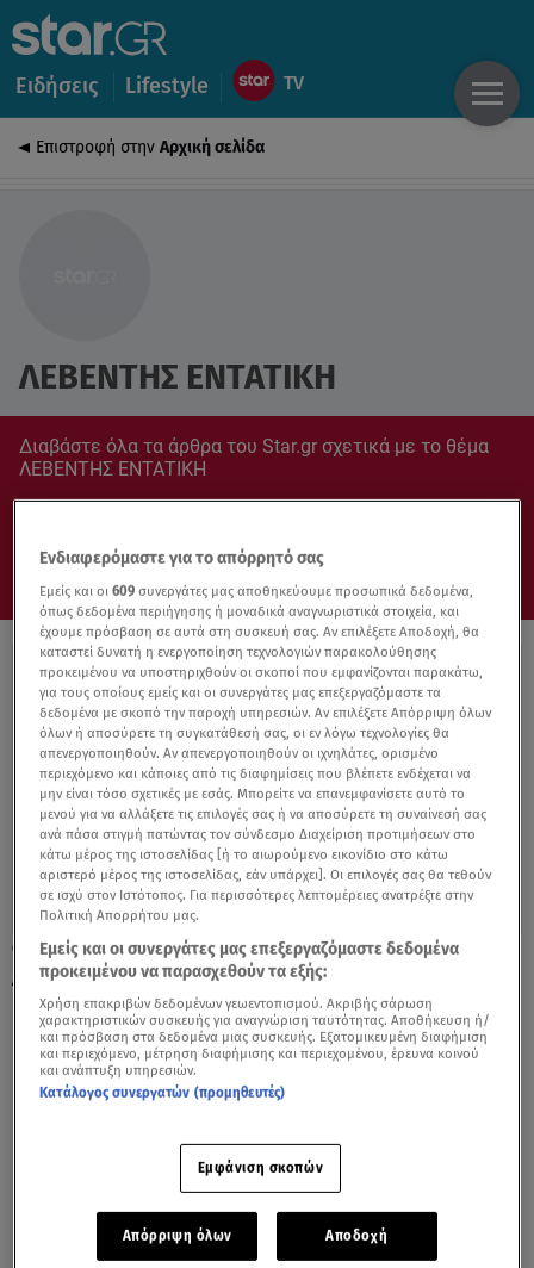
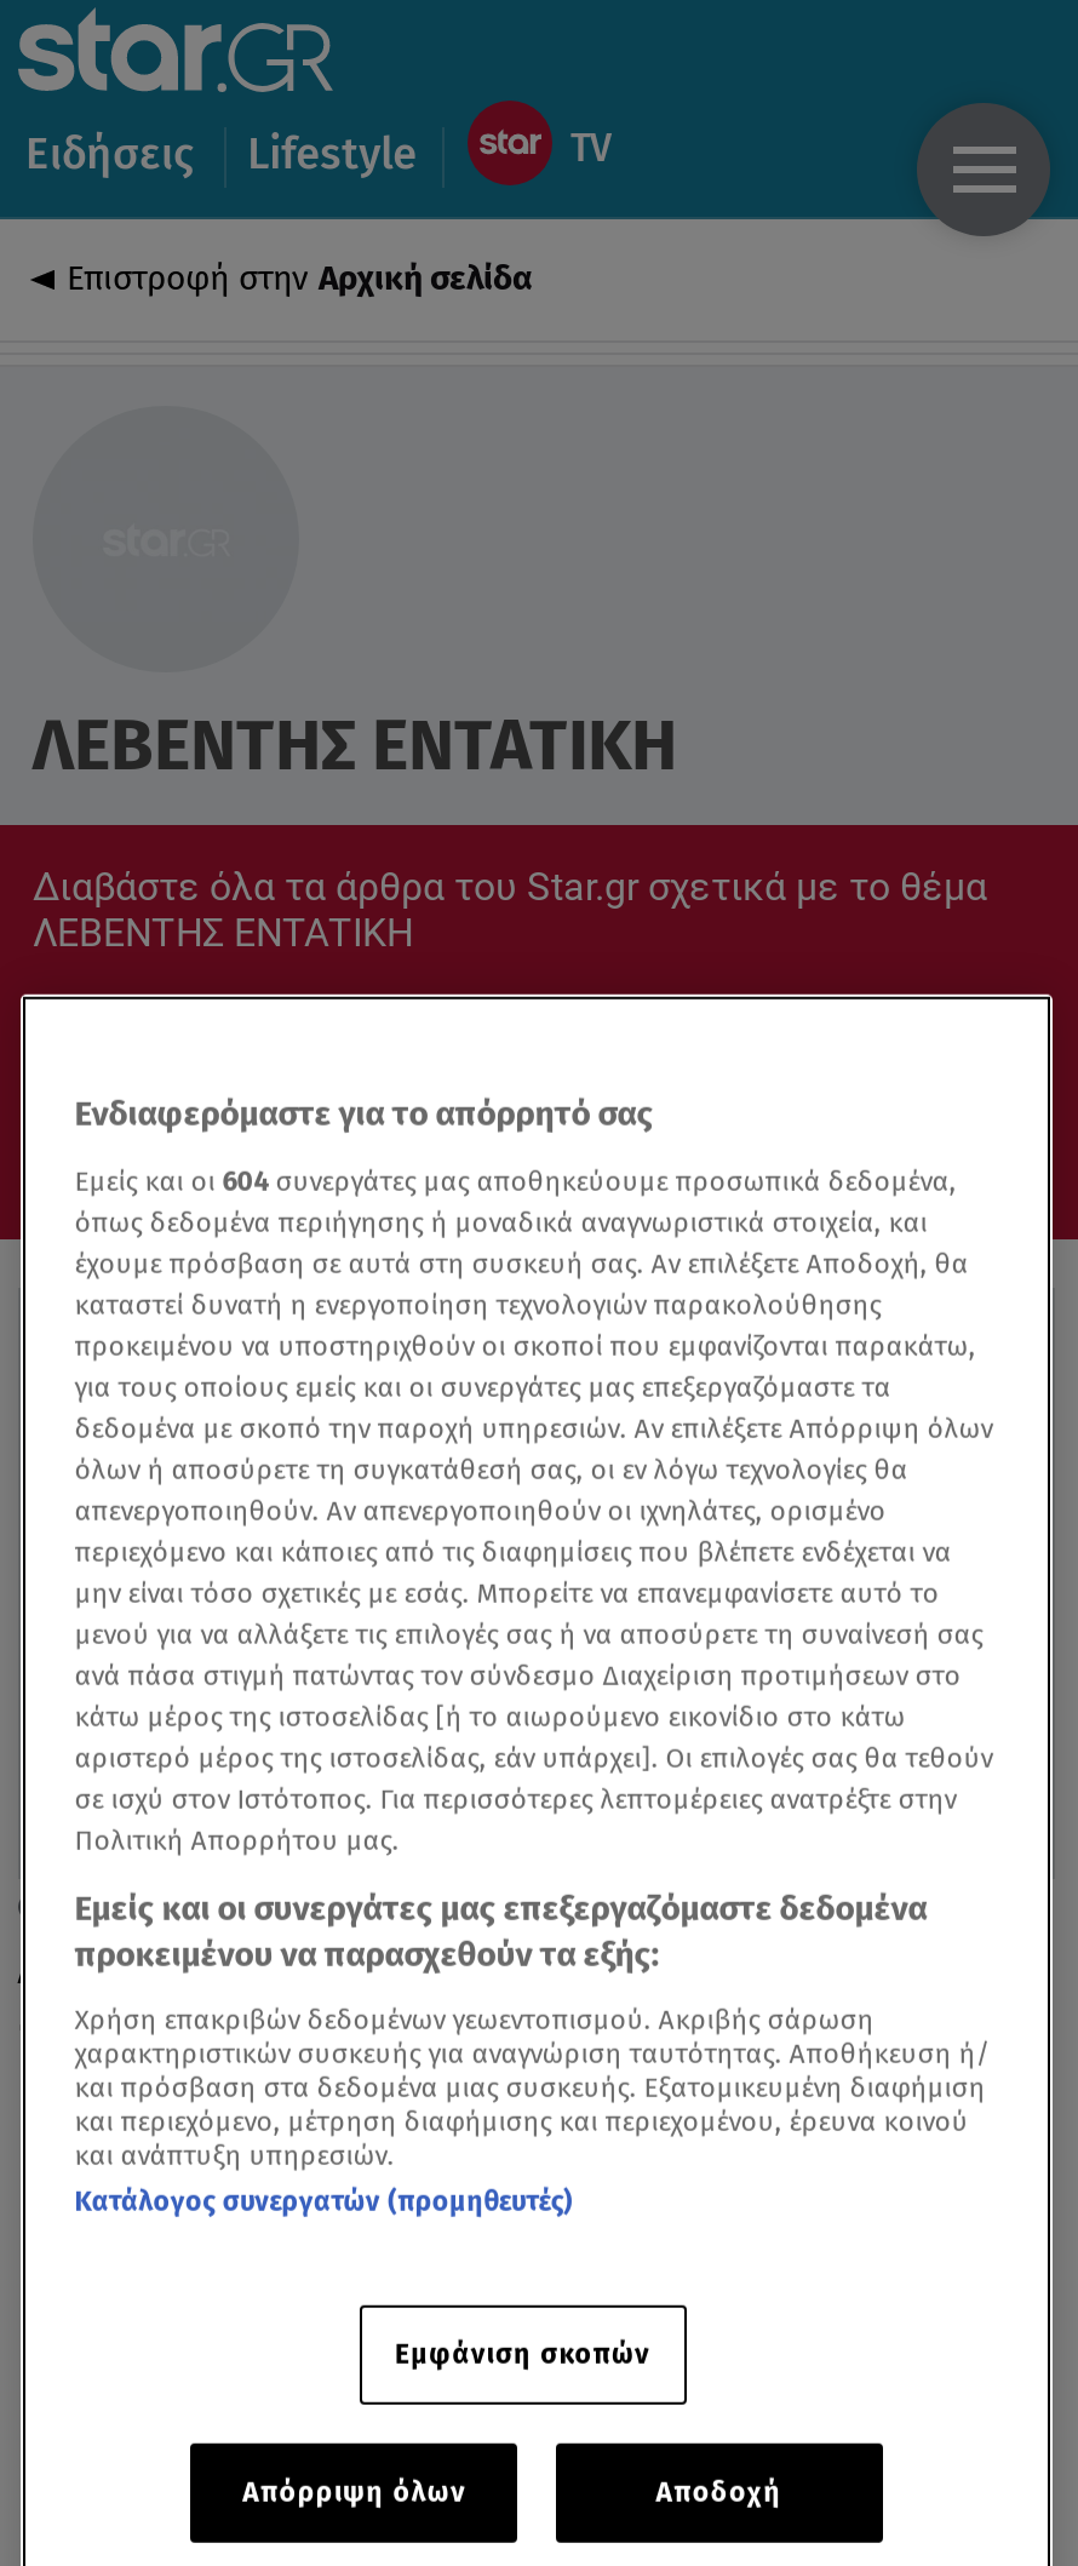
[40,582,473,599] Εμείς και οι 609 συνεργάτες μας αποθηκεύουμε προσωπικά δεδομένα, -> [74,1163,956,1197] Εμείς και οι 604 συνεργάτες μας αποθηκεύουμε προσωπικά δεδομένα,

